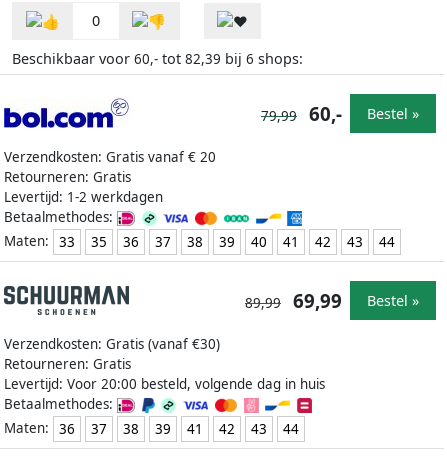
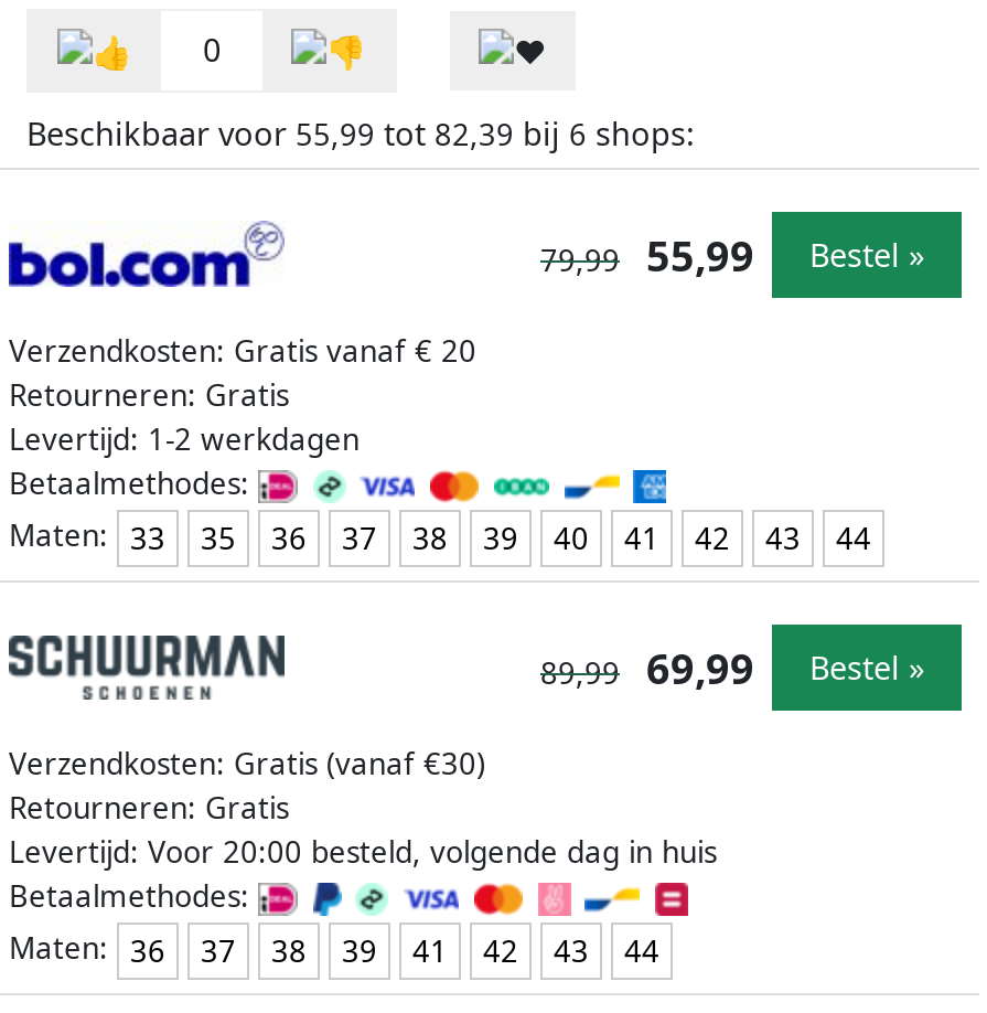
[12,49,303,68] Beschikbaar voor 60,- tot 82,39 bij 6 shops: -> [26,113,695,155] Beschikbaar voor 55,99 tot 82,39 bij 6 shops:
[261,101,419,126] 79,99 60,- Bestel » -> [540,227,924,282] 79,99 55,99 Bestel »

